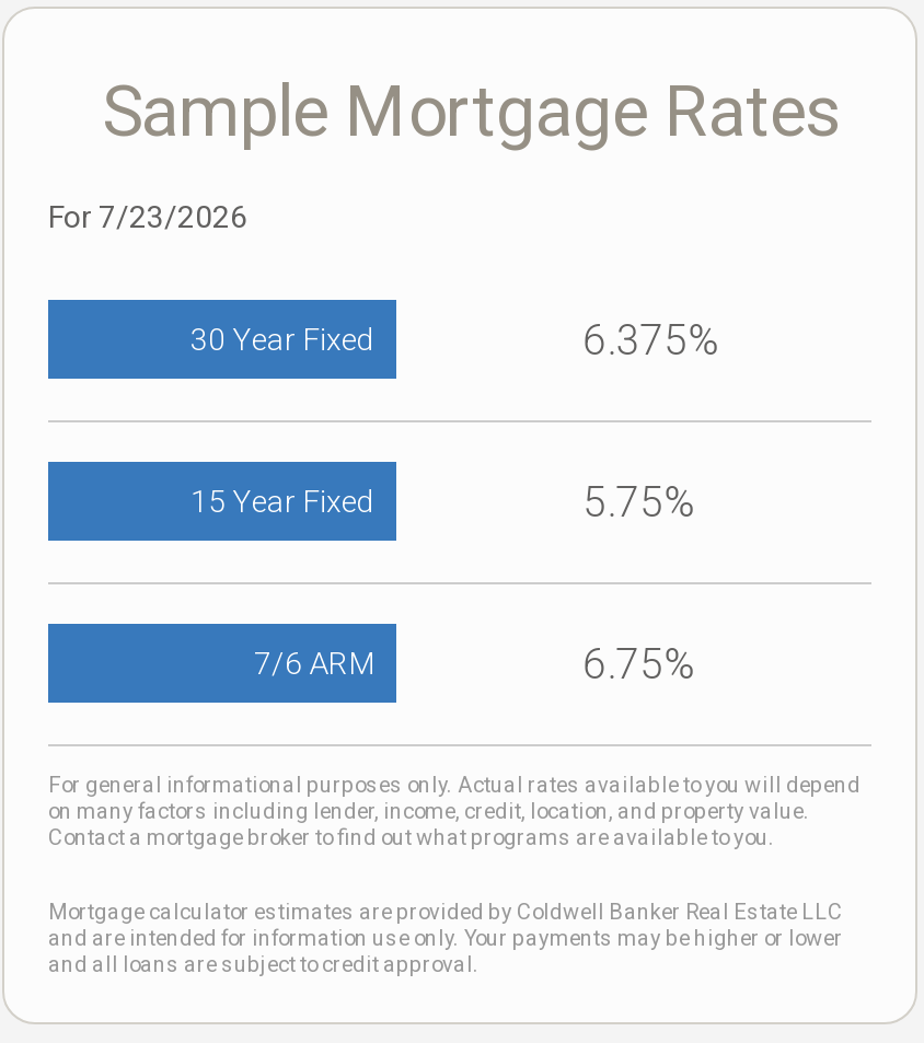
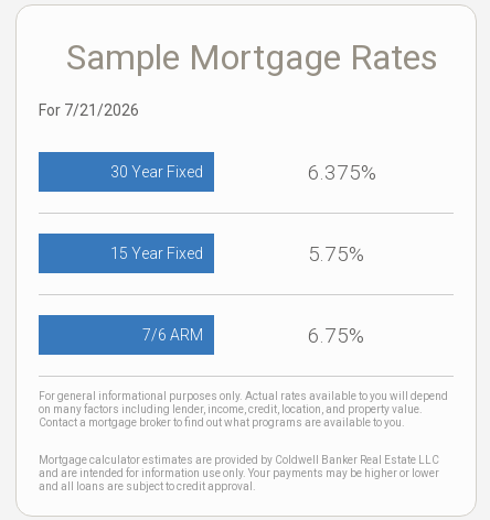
[48,199,247,234] For 7/23/2026 -> [39,101,139,119] For 7/21/2026

